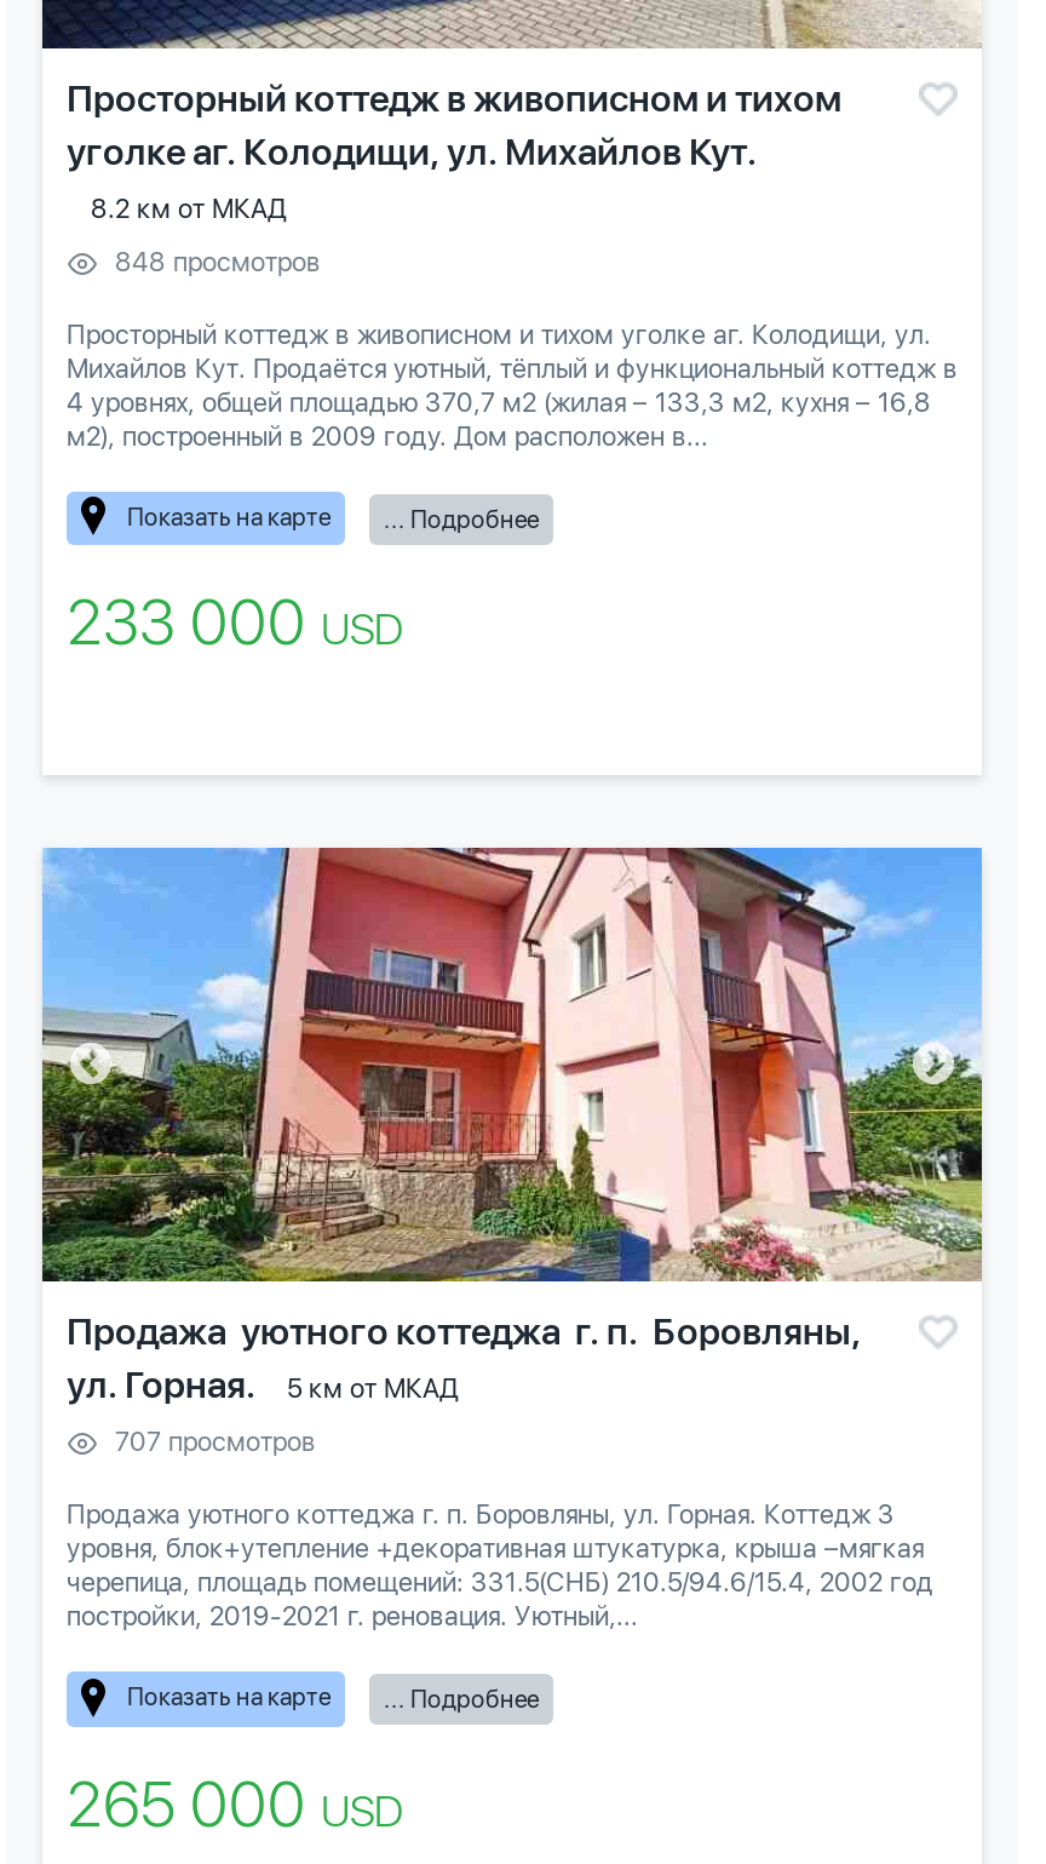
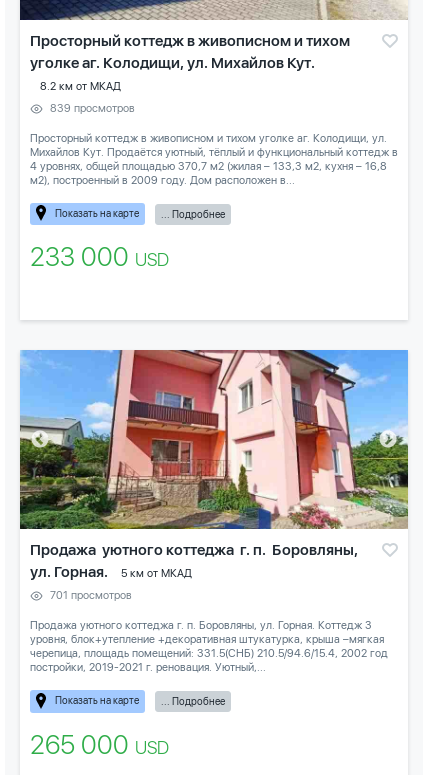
[108,247,321,279] 848 просмотров -> [47,102,135,115] 839 просмотров
[108,1427,316,1459] 707 просмотров -> [47,589,132,602] 701 просмотров

